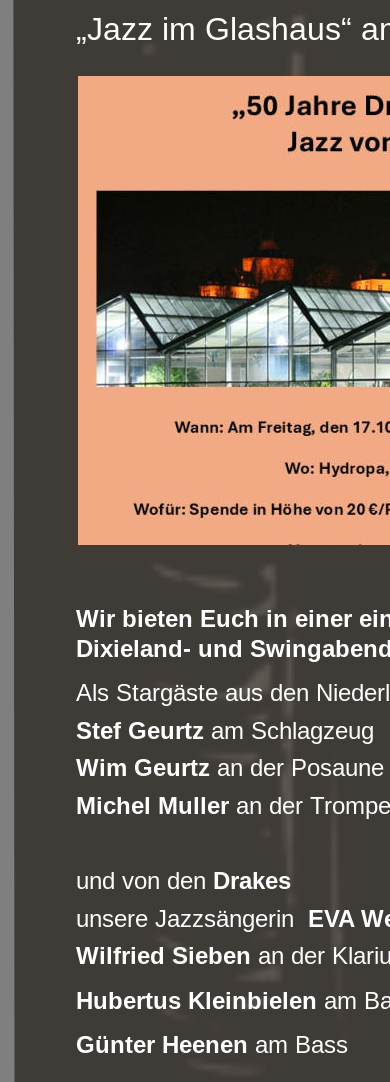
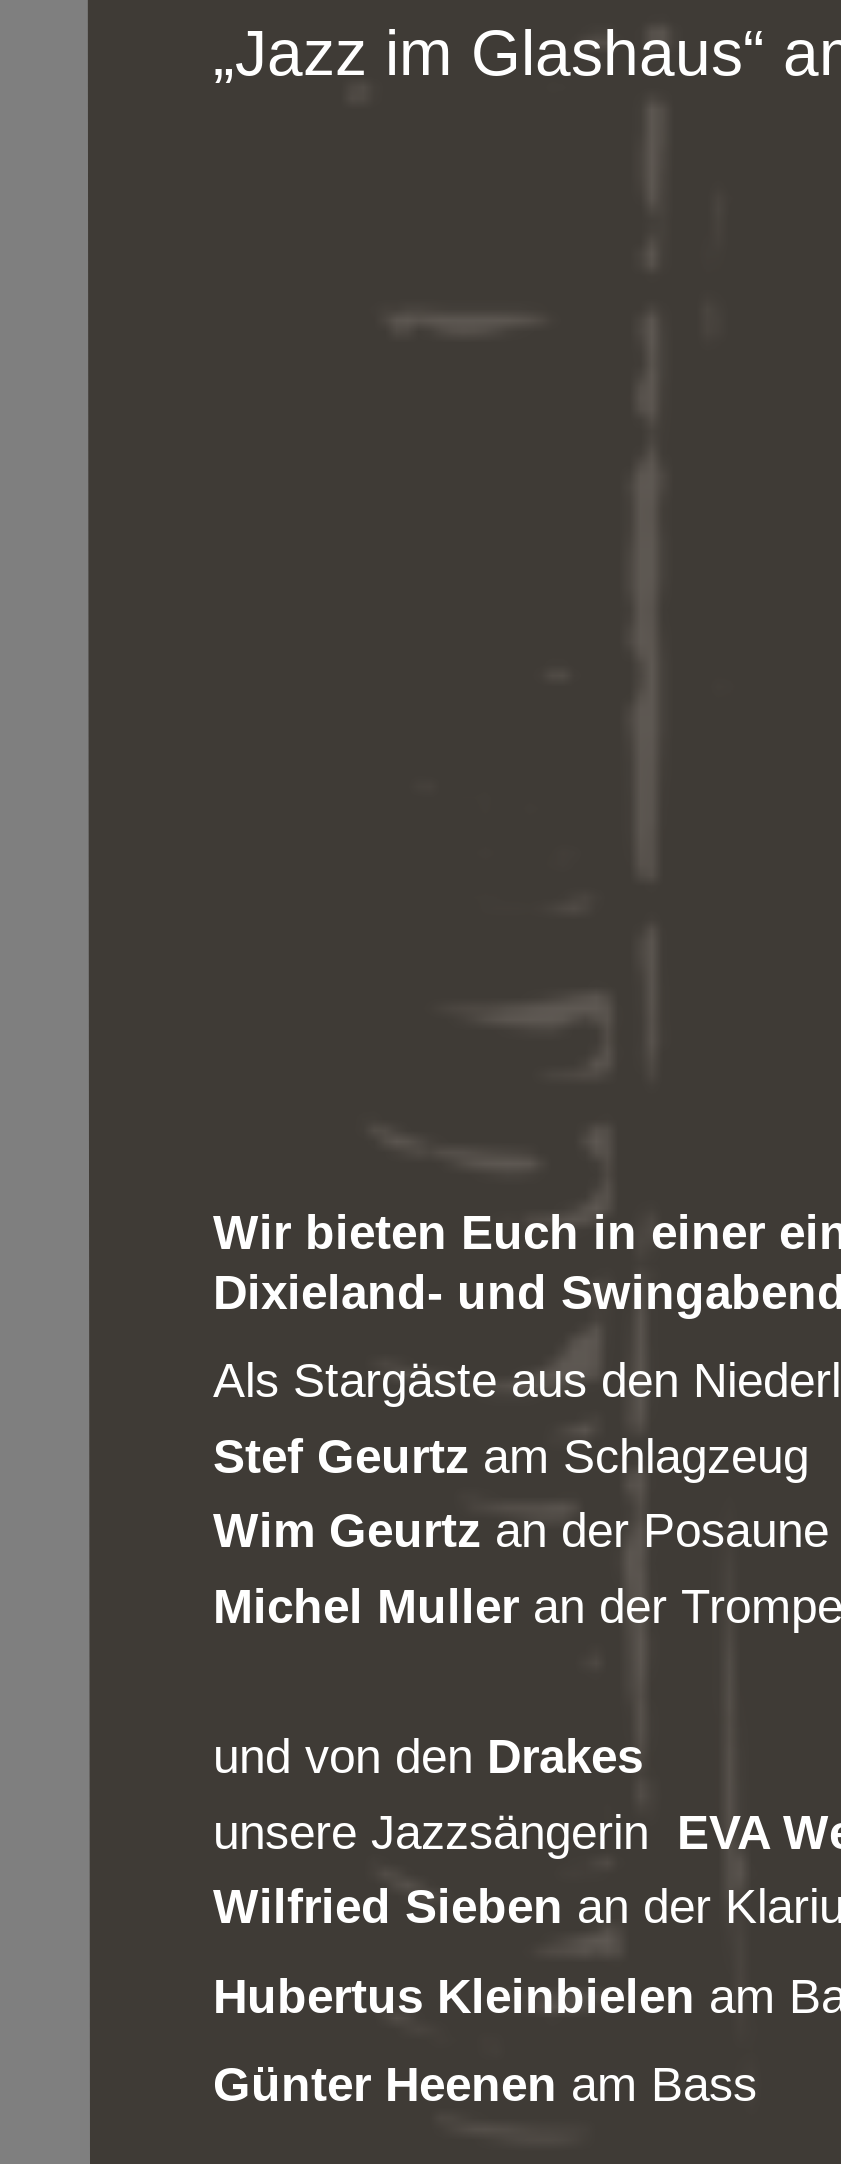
[77,75,387,546] [image] -> none

